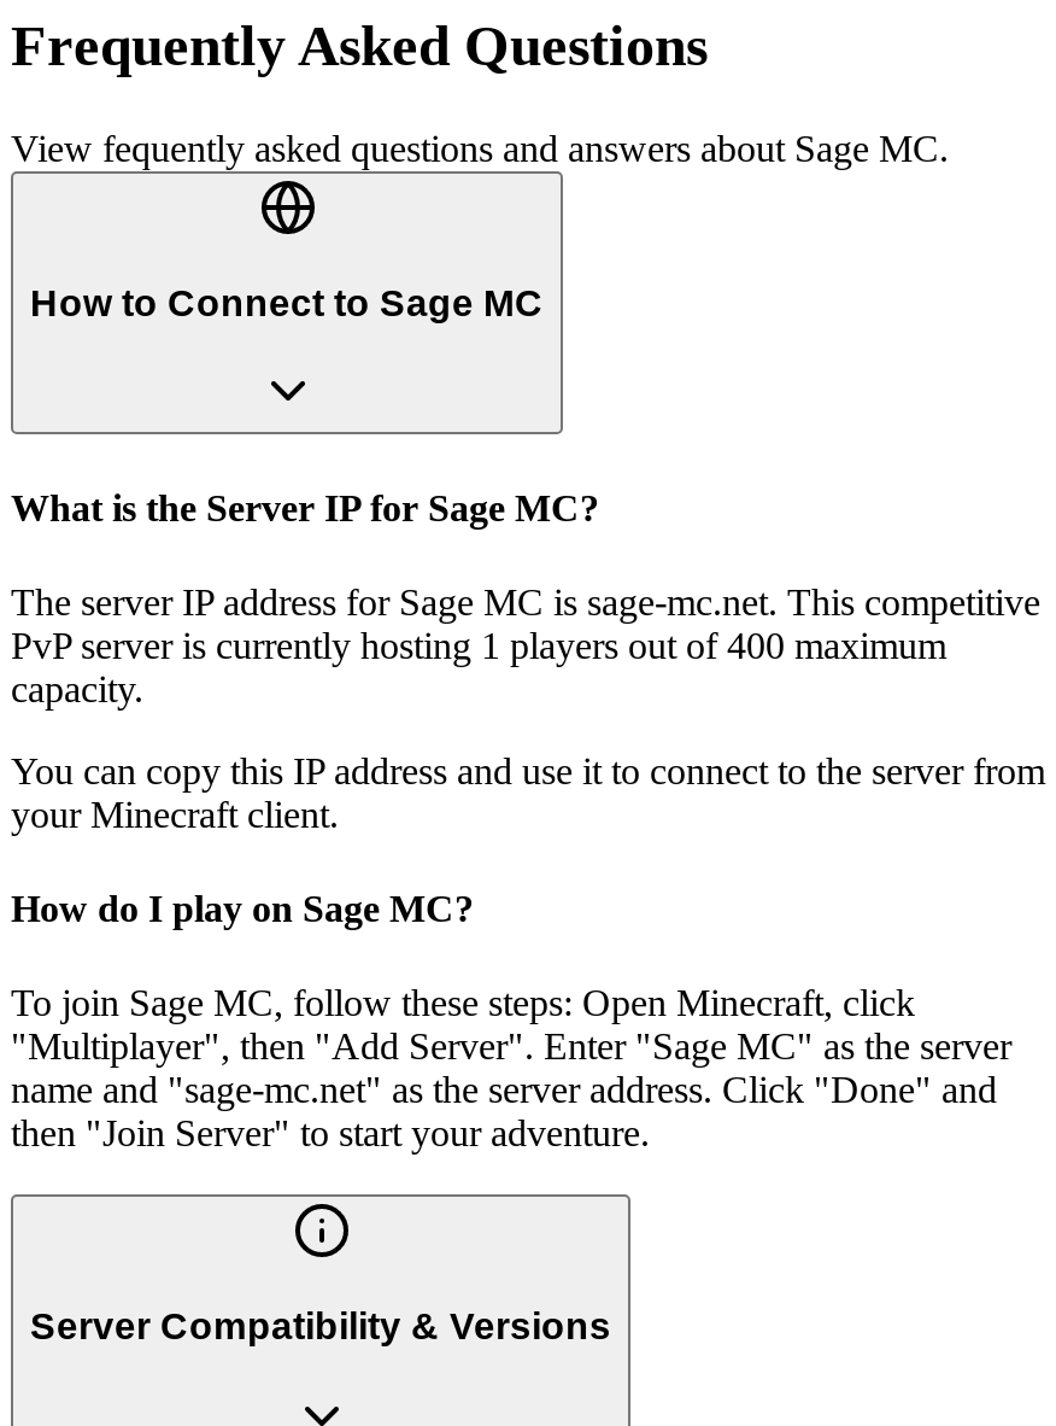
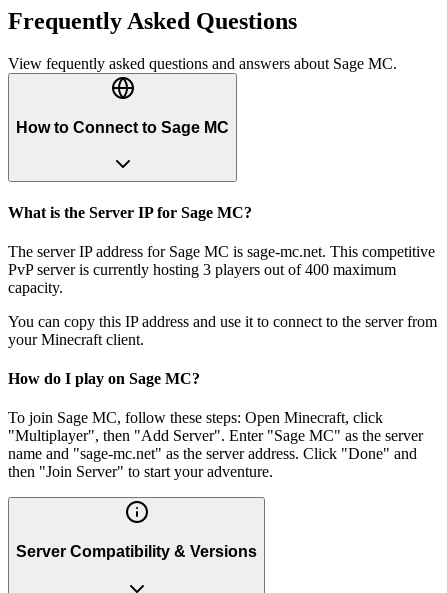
[11,624,946,665] PvP server is currently hosting 1 players out of 400 maximum -> [8,261,396,278] PvP server is currently hosting 3 players out of 400 maximum

